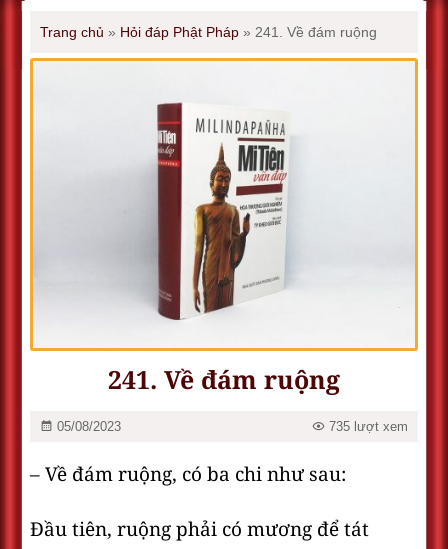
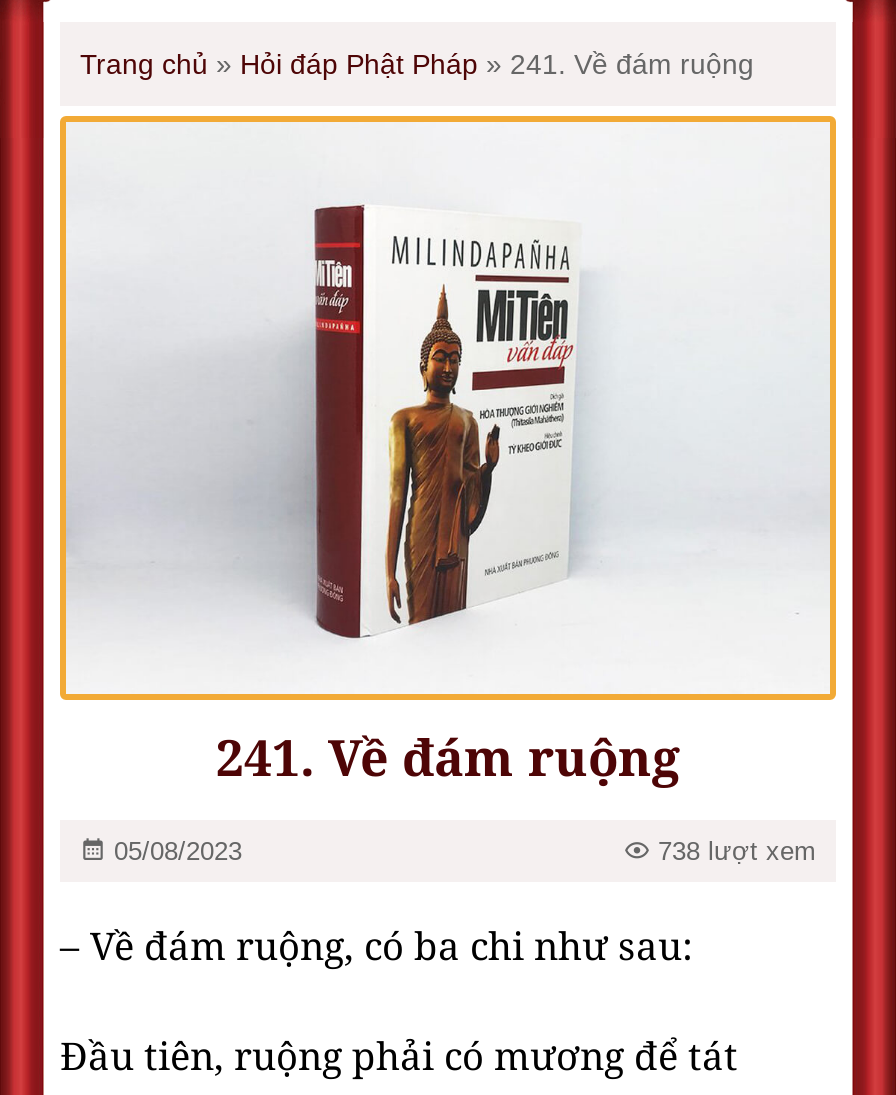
[325,419,408,434] 735 lượt xem -> [650,837,816,867] 738 lượt xem

